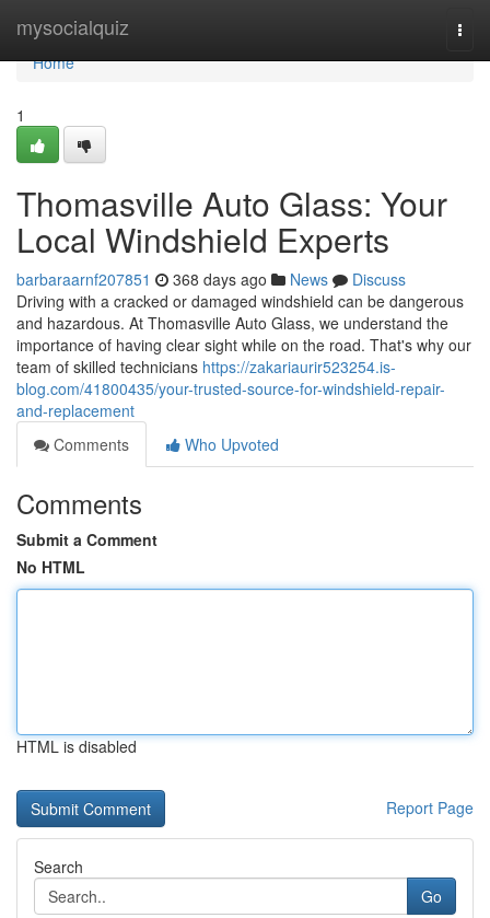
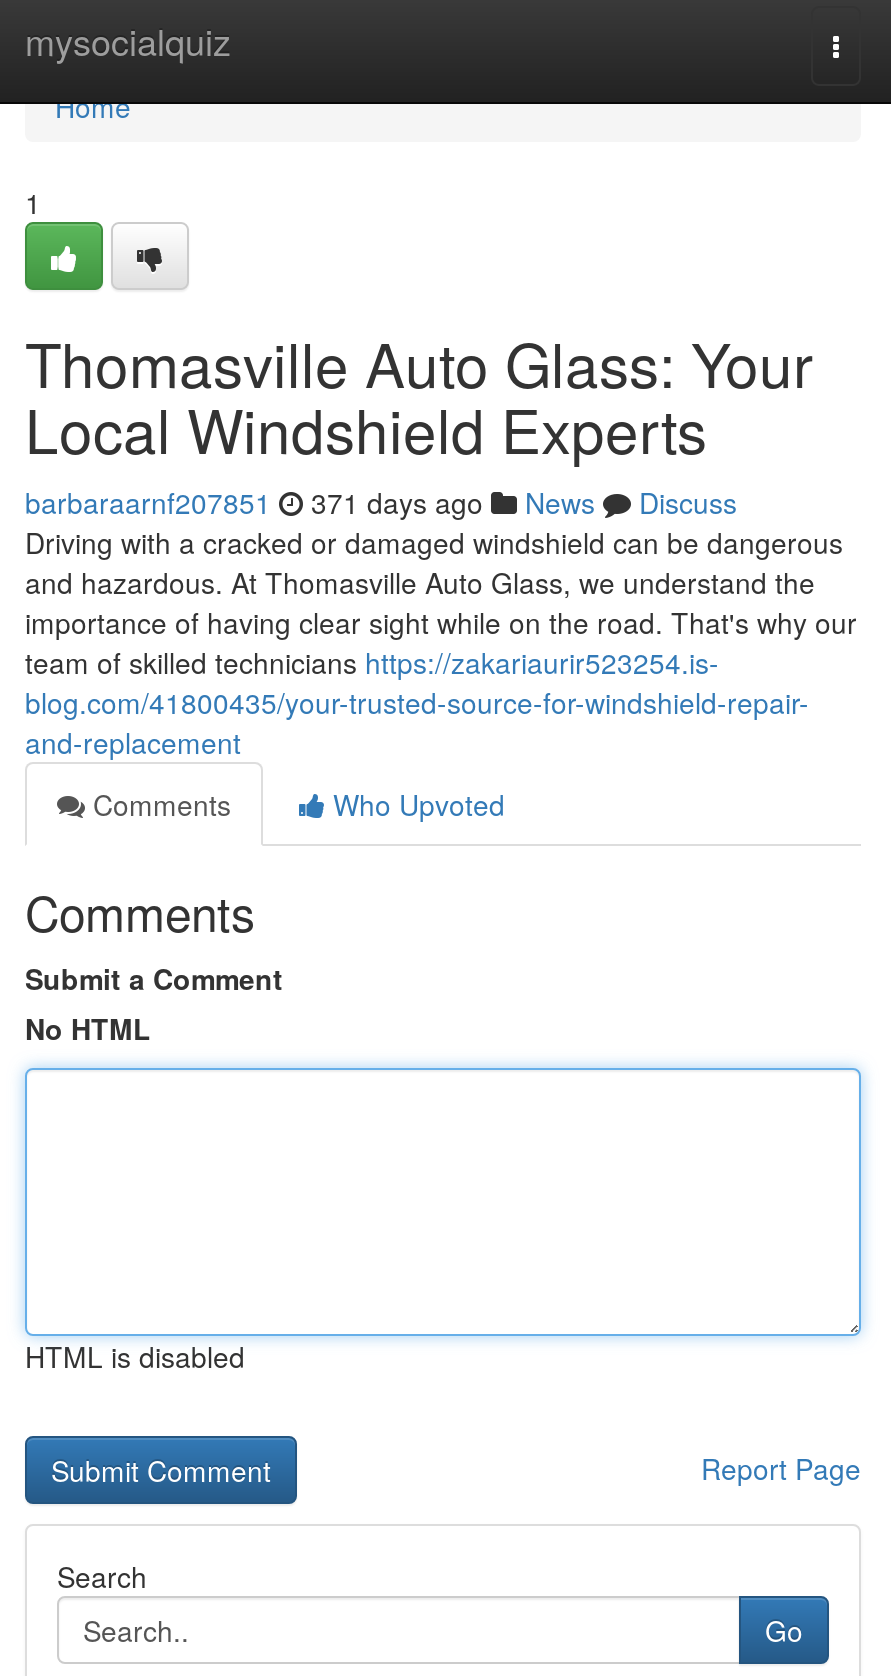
[16,268,406,290] barbaraarnf207851 368 days ago News Discuss -> [25,482,737,522] barbaraarnf207851 371 days ago News Discuss

